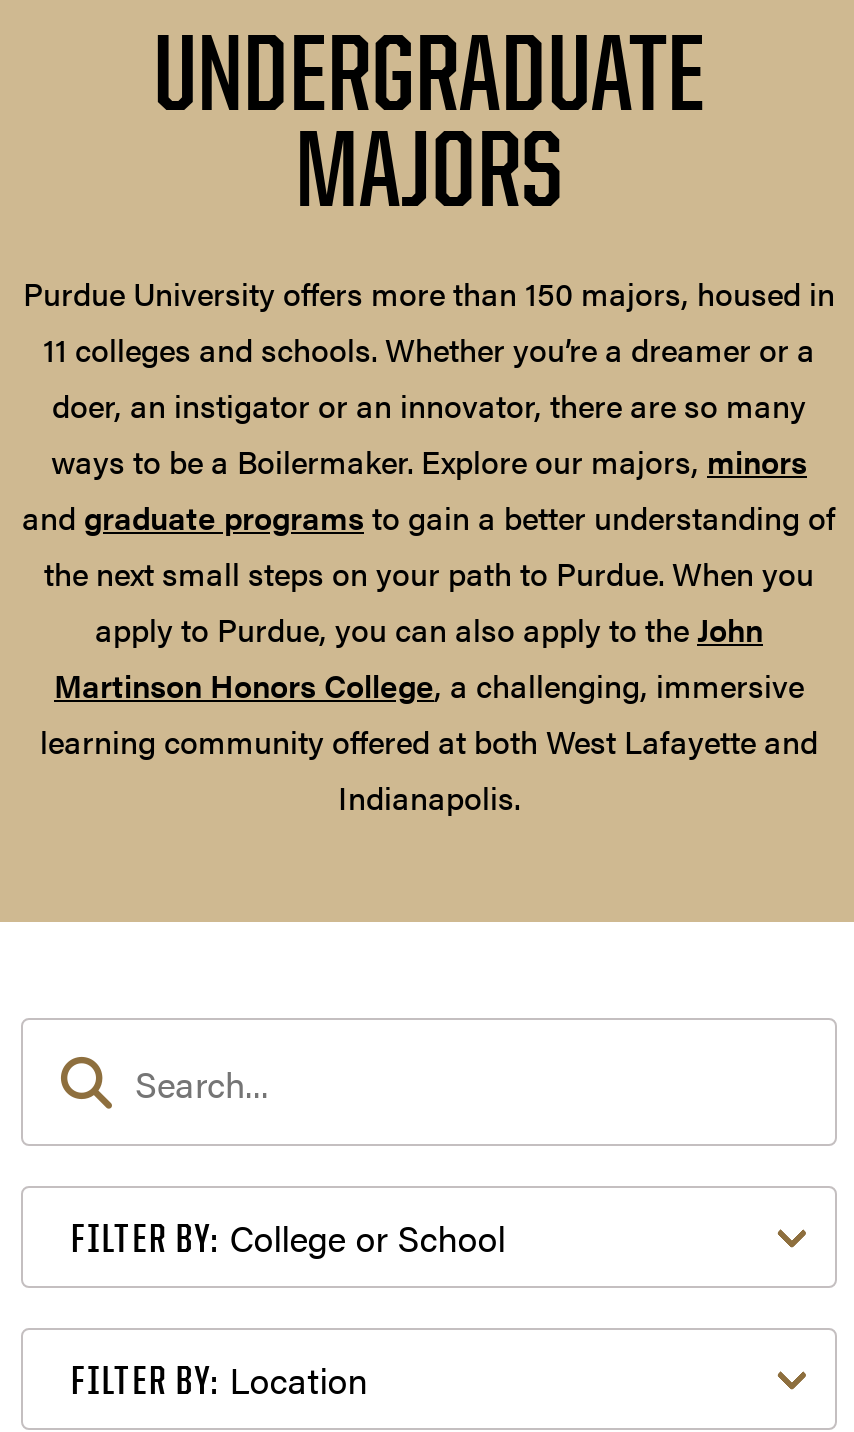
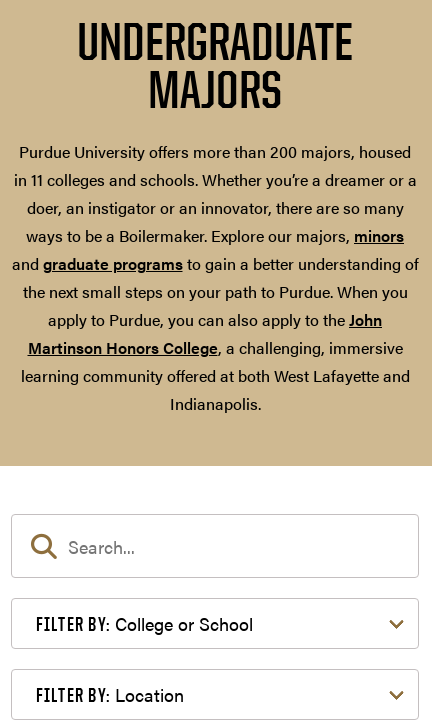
[23,270,835,372] Purdue University offers more than 150 majors, housed in | 11 colleges and schools. Whether you’re a dreamer or a -> [13,140,416,191] Purdue University offers more than 200 majors, housed | in 11 colleges and schools. Whether you’re a dreamer or a

